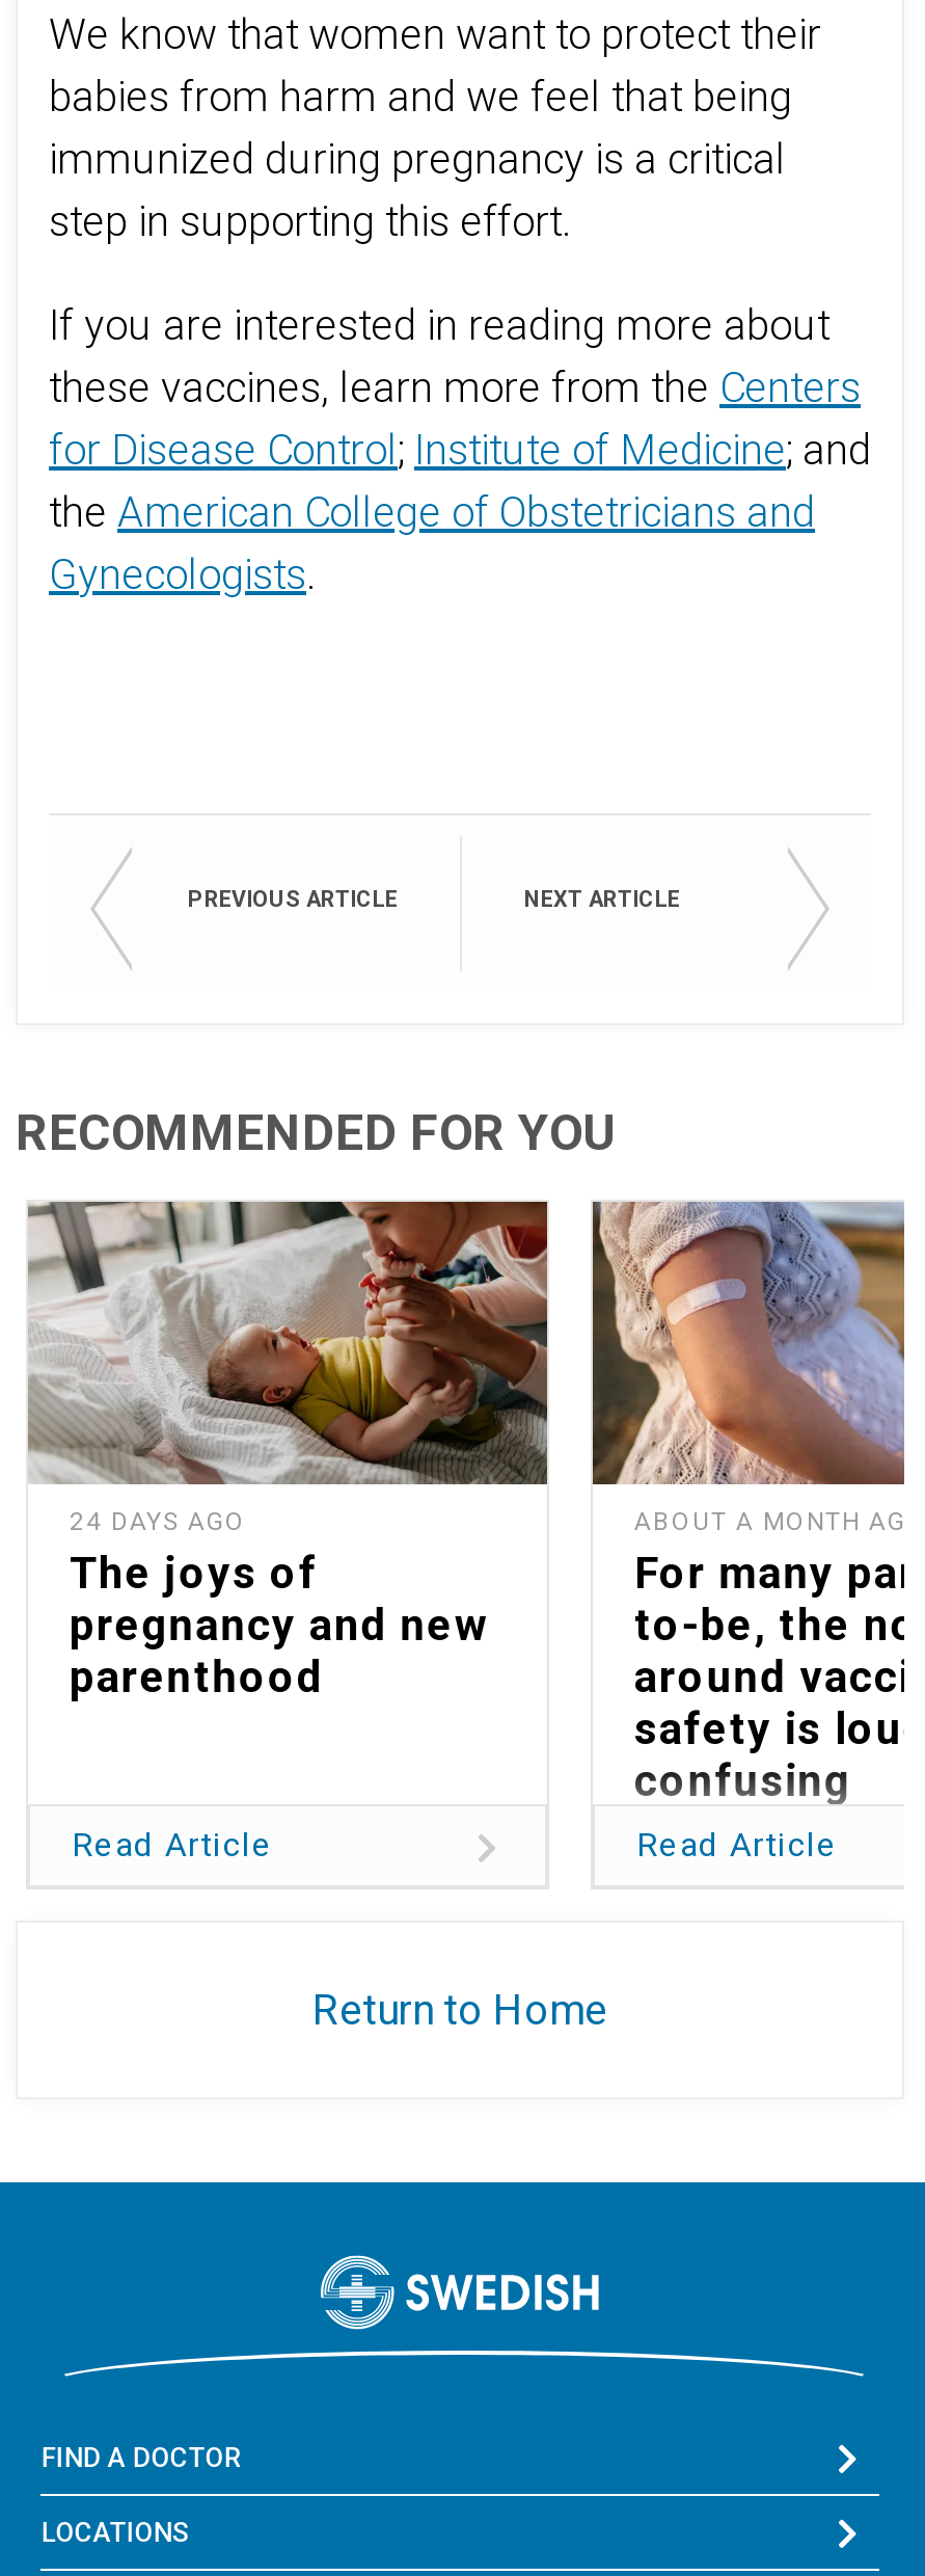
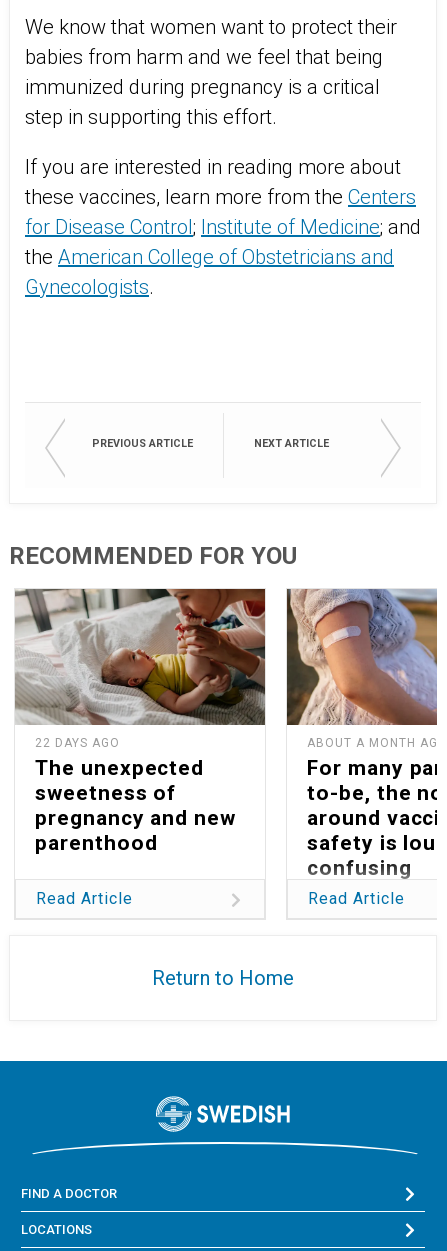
[70,1506,318,1598] 24 DAYS AGO | The joys of -> [35,736,204,805] 22 DAYS AGO | The unexpected | sweetness of
moved [70,1600,487,1702] -> [35,806,236,855]: pregnancy and new | parenthood

